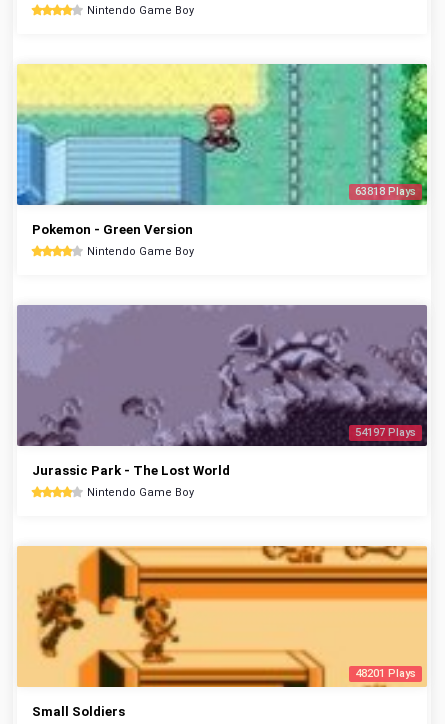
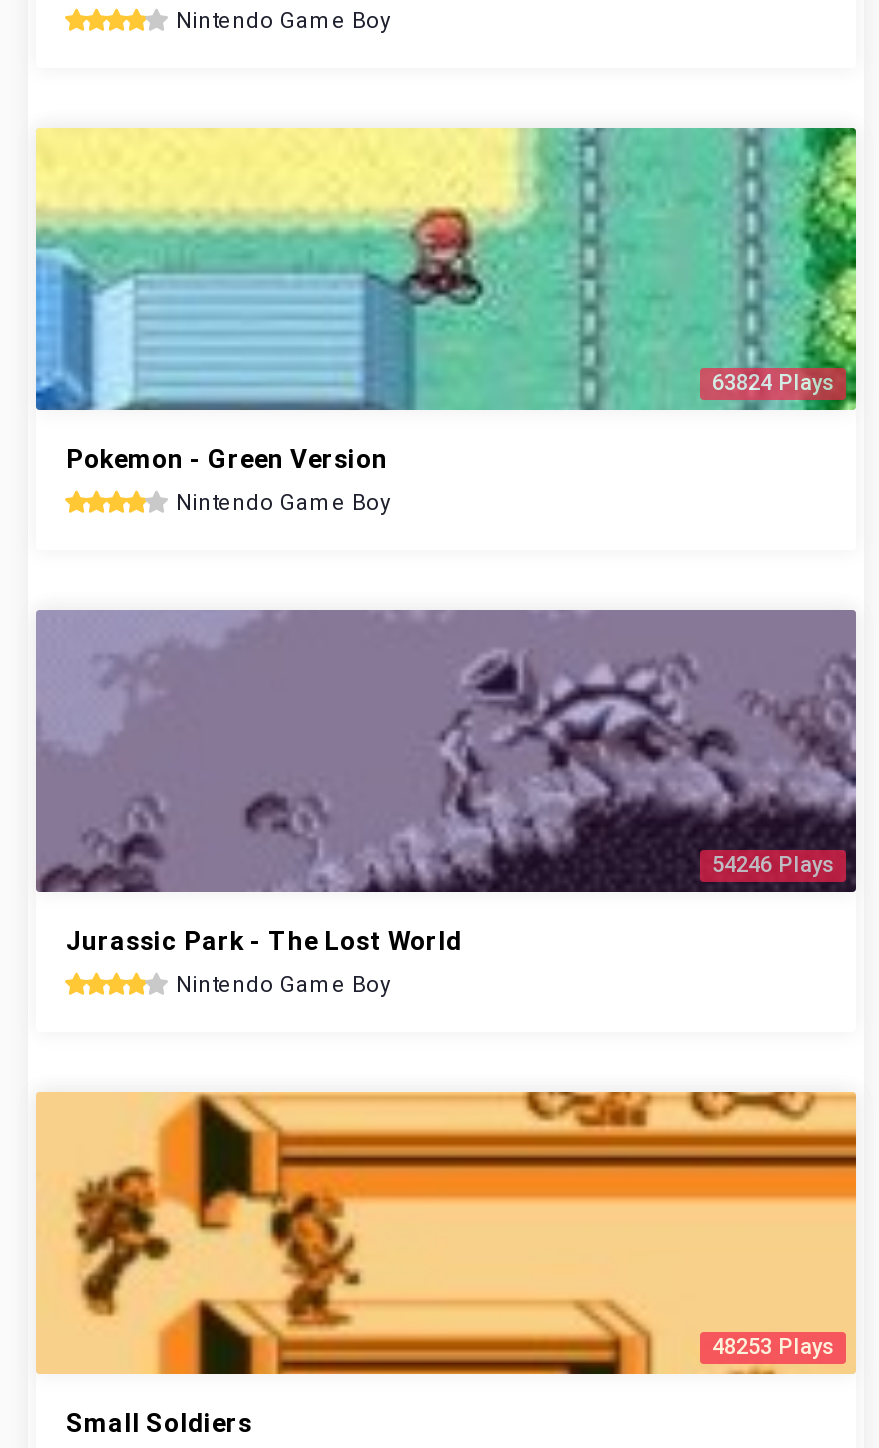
[355,185,416,198] 63818 Plays -> [712,370,834,396] 63824 Plays
[355,426,416,439] 54197 Plays -> [712,852,834,878] 54246 Plays
[355,667,416,680] 48201 Plays -> [712,1334,834,1360] 48253 Plays

